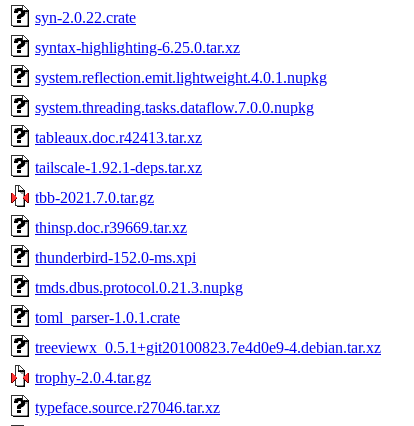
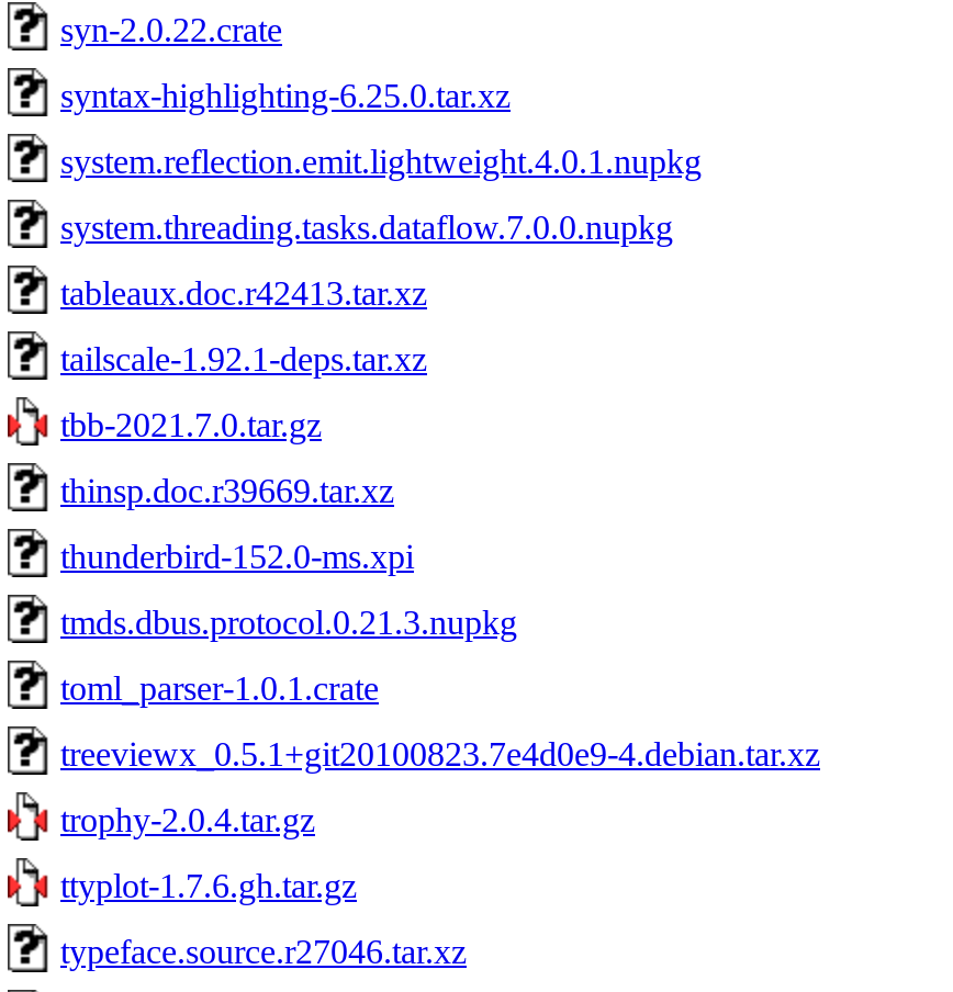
none -> [60,867,357,904] ttyplot-1.7.6.gh.tar.gz

